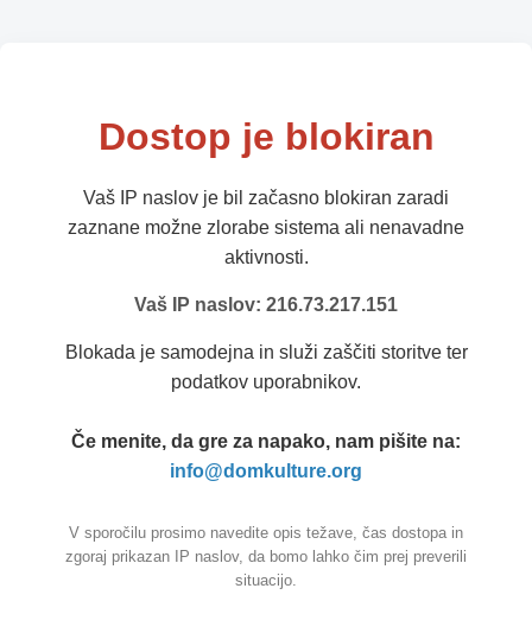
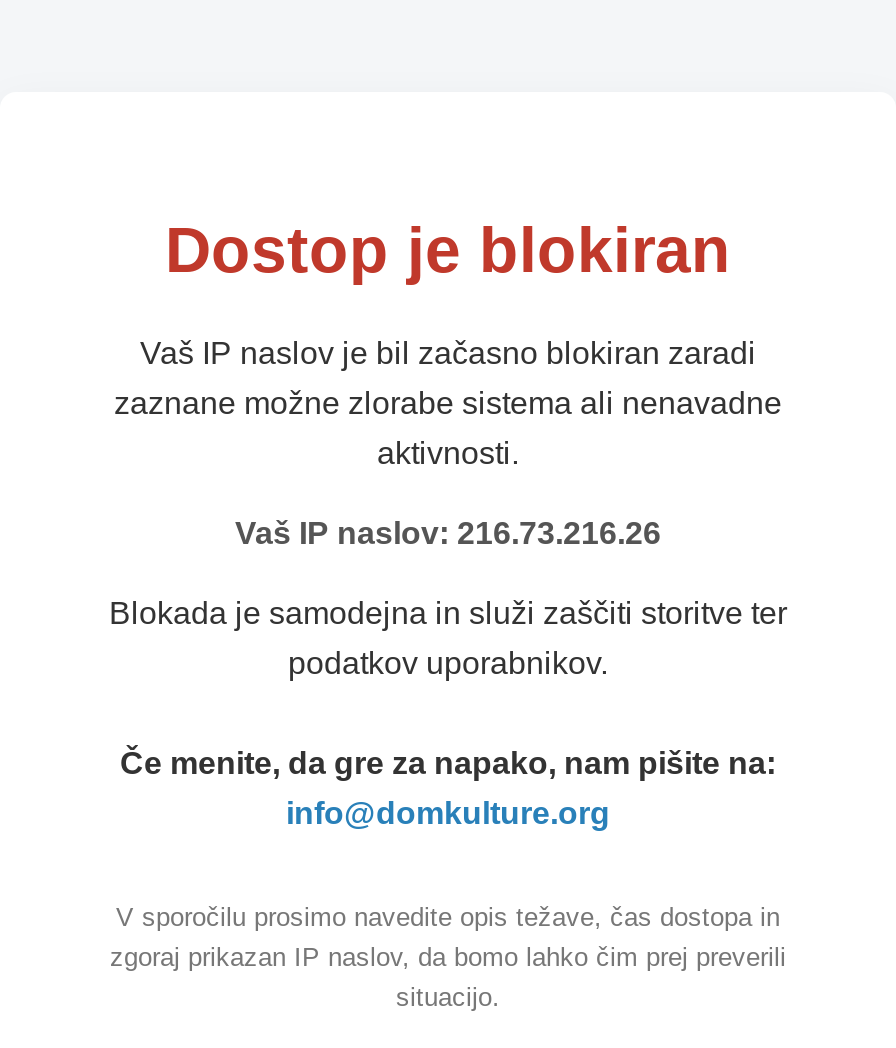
[134,295,398,315] Vaš IP naslov: 216.73.217.151 -> [235,516,661,550] Vaš IP naslov: 216.73.216.26

